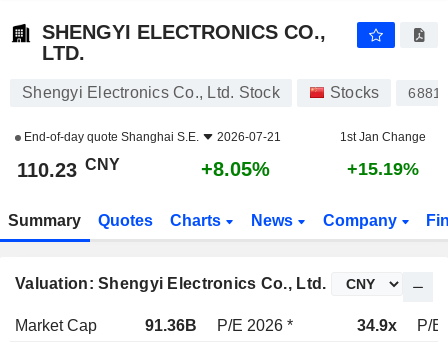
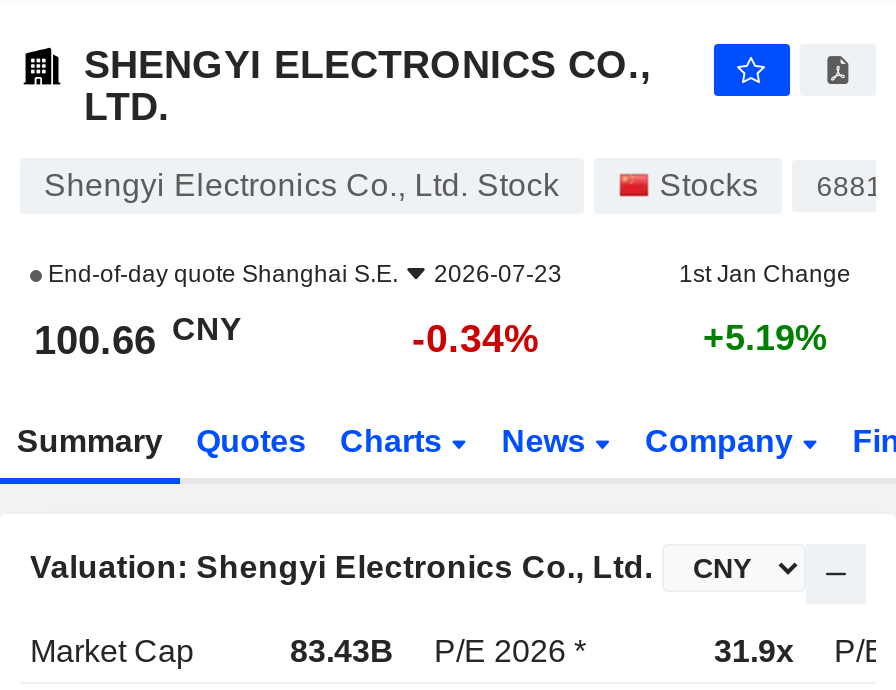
[21,130,281,144] End-of-day quote Shanghai S.E. 2026-07-21 -> [42,260,562,288] End-of-day quote Shanghai S.E. 2026-07-23
[17,155,120,181] 110.23 CNY -> [34,311,242,362] 100.66 CNY
[201,158,270,180] +8.05% -> [412,316,540,360] -0.34%
[346,159,418,179] +15.19% -> [703,318,827,358] +5.19%
[145,317,293,334] 91.36B P/E 2026 * -> [290,634,586,668] 83.43B P/E 2026 *
[357,317,397,334] 34.9x -> [714,634,794,668] 31.9x

